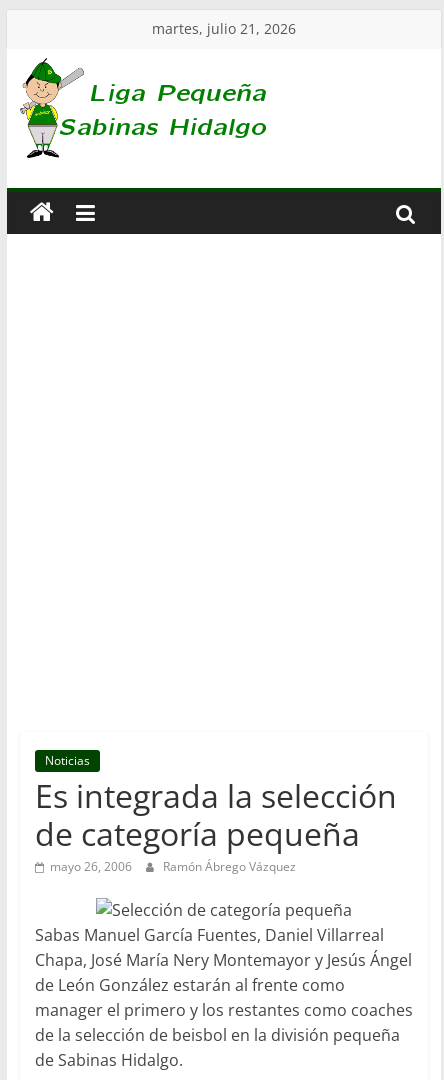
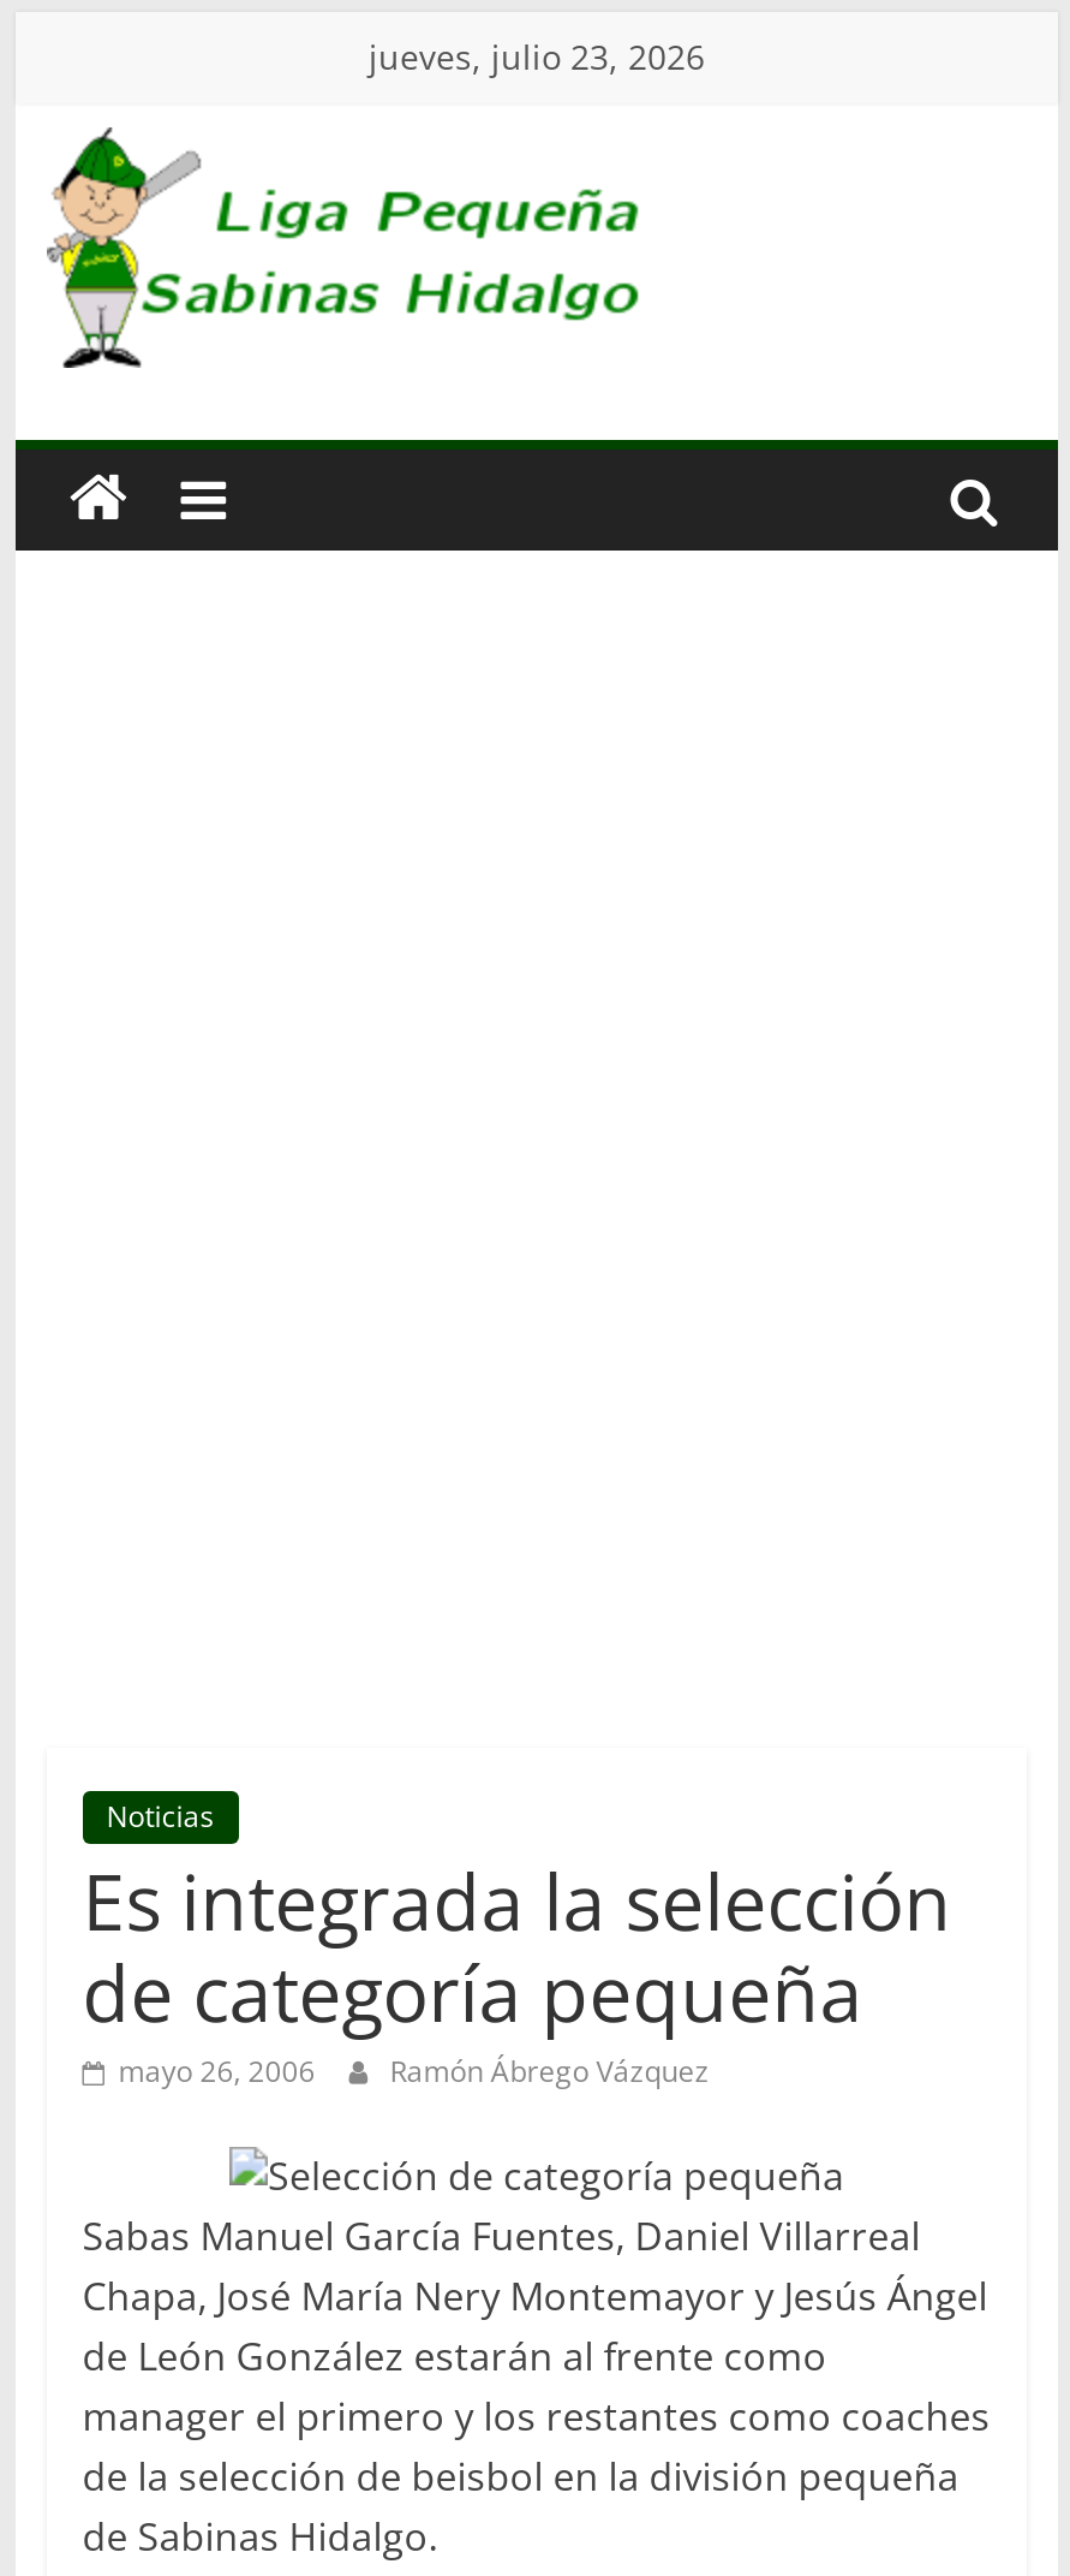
[152,19,296,38] martes, julio 21, 2026 -> [369,34,705,79] jueves, julio 23, 2026

